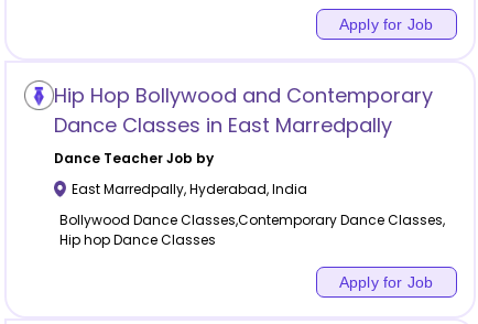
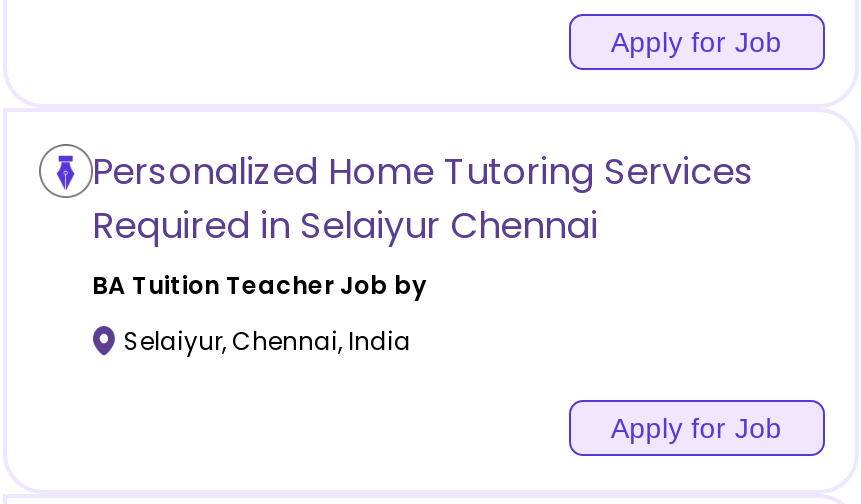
[53,81,444,249] Hip Hop Bollywood and Contemporary | Dance Classes in East Marredpally | Dance Teacher Job by | East Marredpally, Hyderabad, India | Bollywood Dance Classes,Contemporary Dance Classes, | Hip hop Dance Classes -> [92,145,754,357] Personalized Home Tutoring Services | Required in Selaiyur Chennai | BA Tuition Teacher Job by | Selaiyur, Chennai, India

